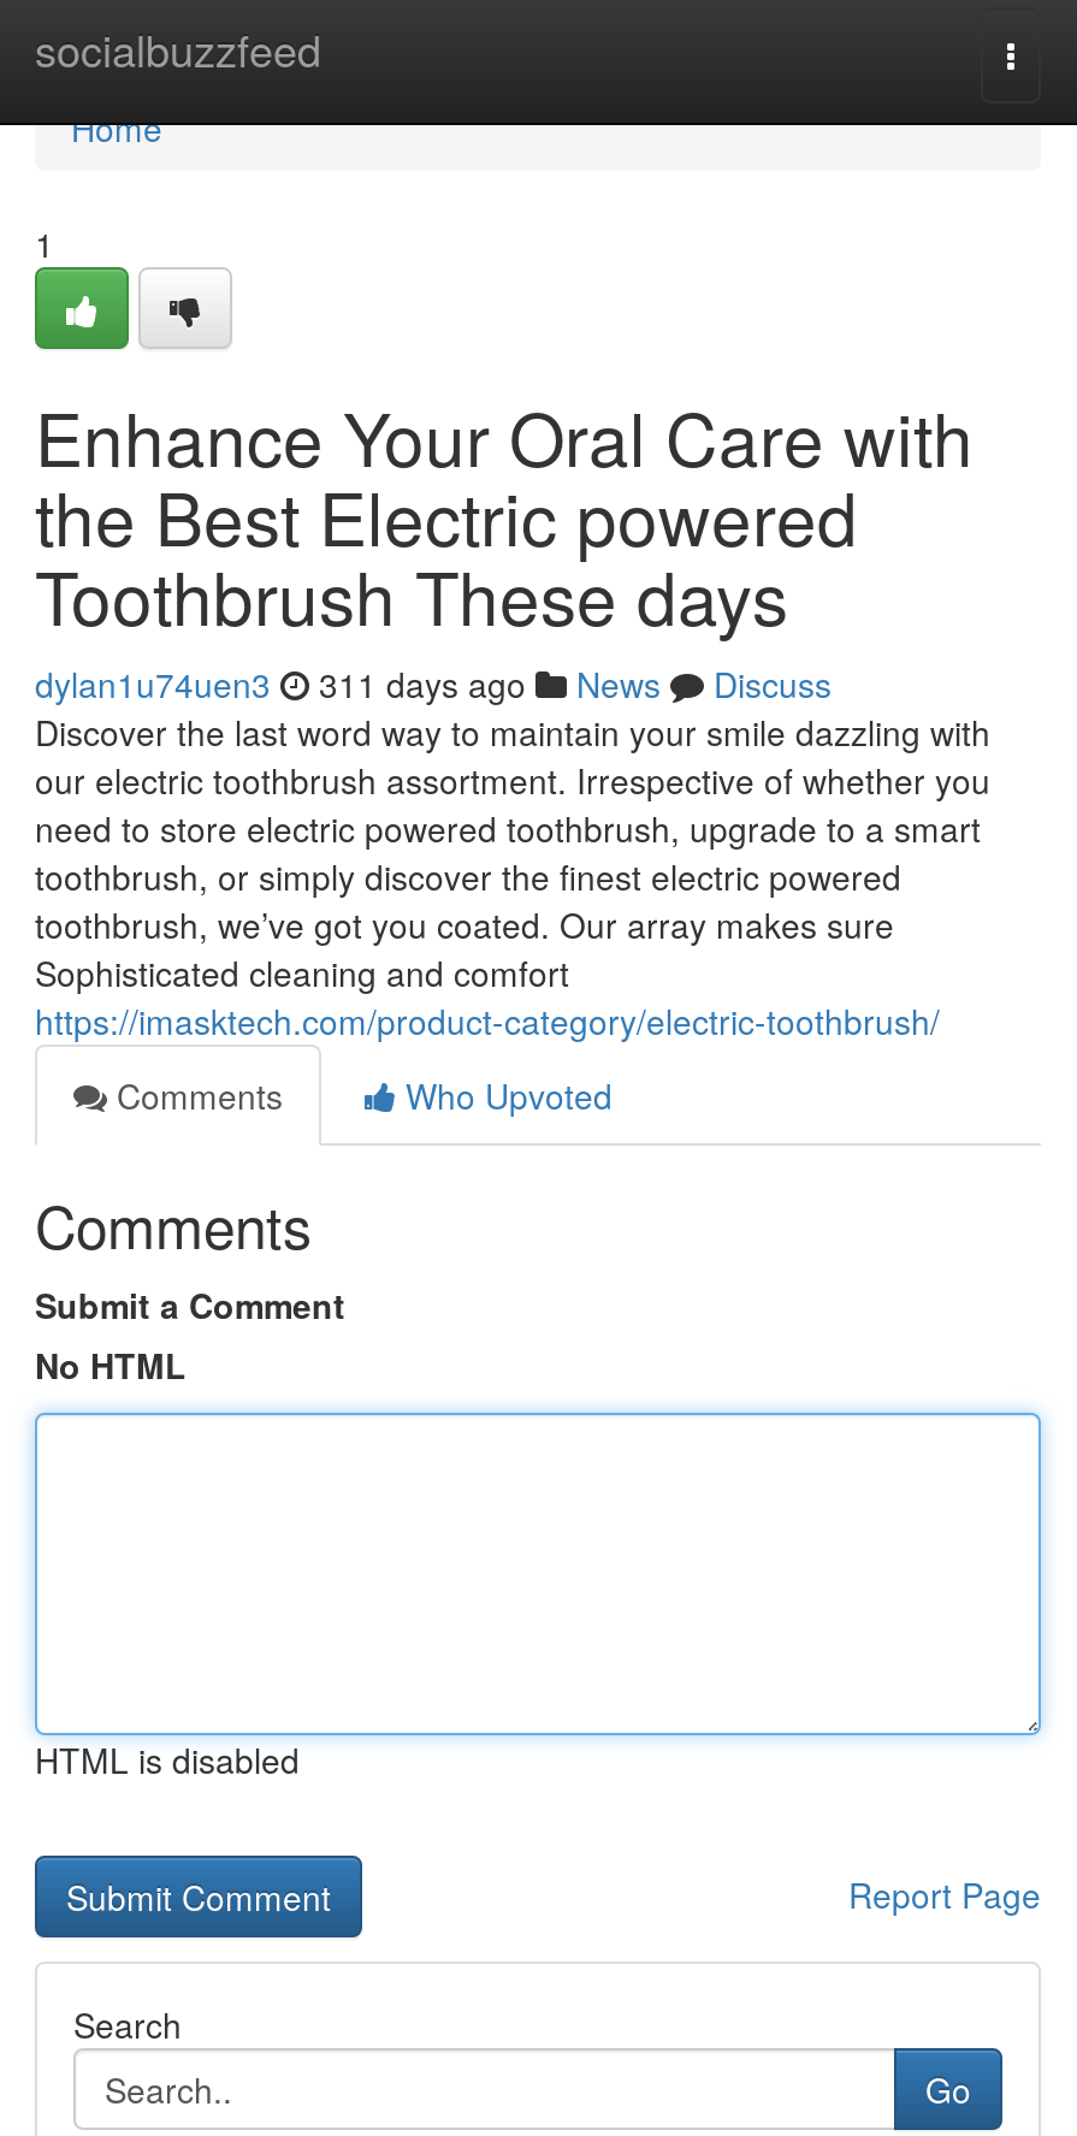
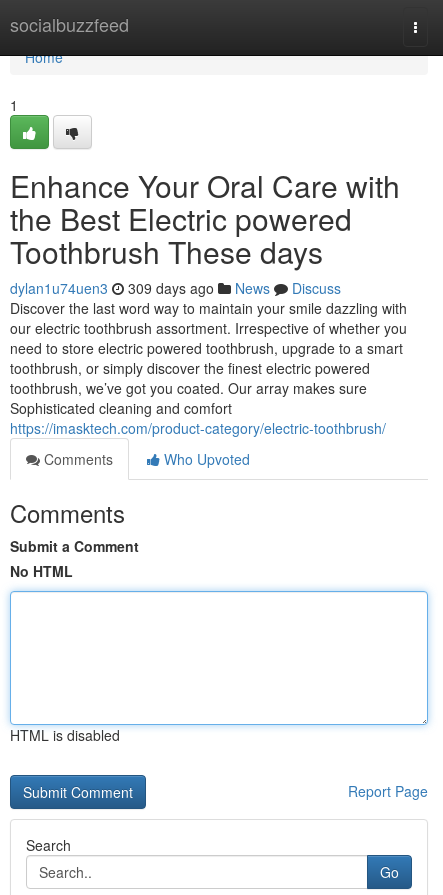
[35,659,832,708] dylan1u74uen3 311 days ago News Discuss -> [10,278,341,298] dylan1u74uen3 309 days ago News Discuss

